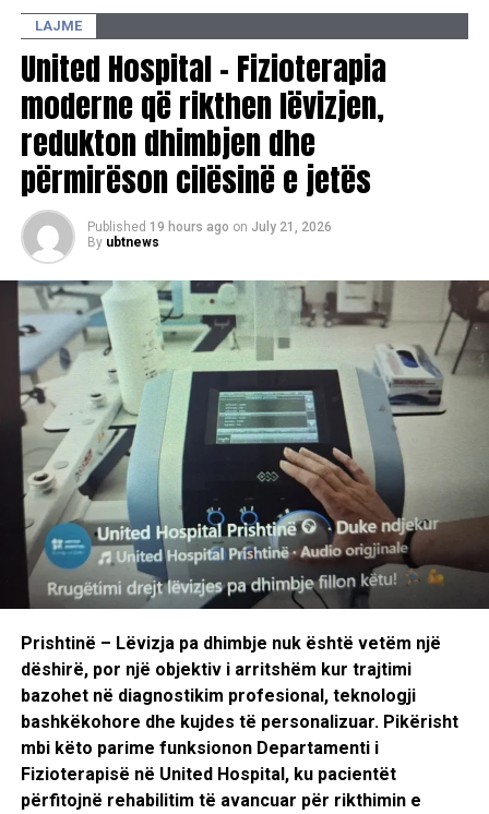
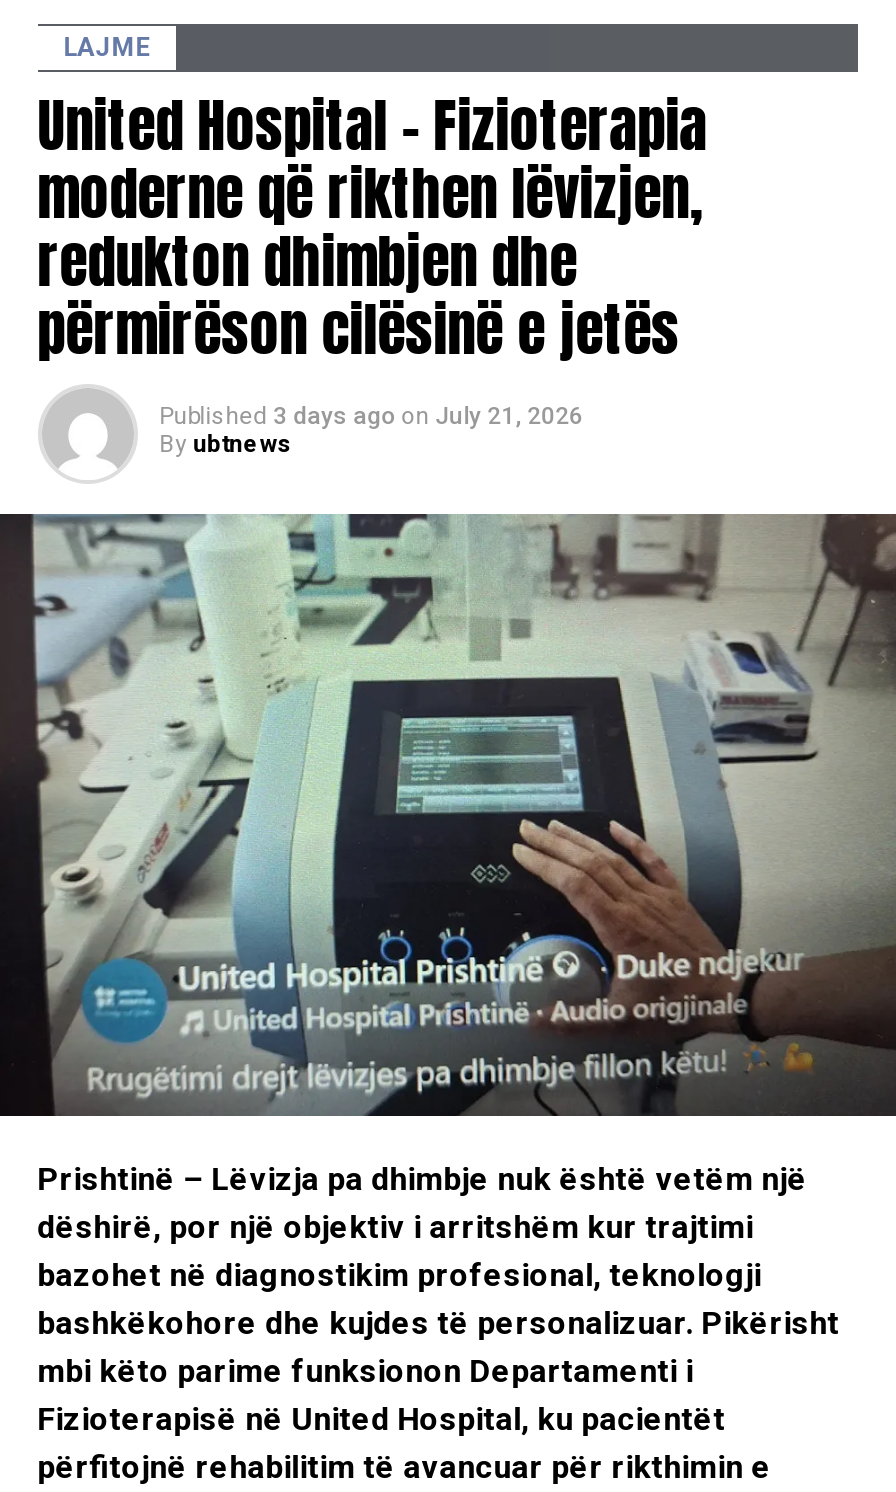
[87,220,331,235] Published 19 hours ago on July 21, 2026 -> [159,403,583,431] Published 3 days ago on July 21, 2026

